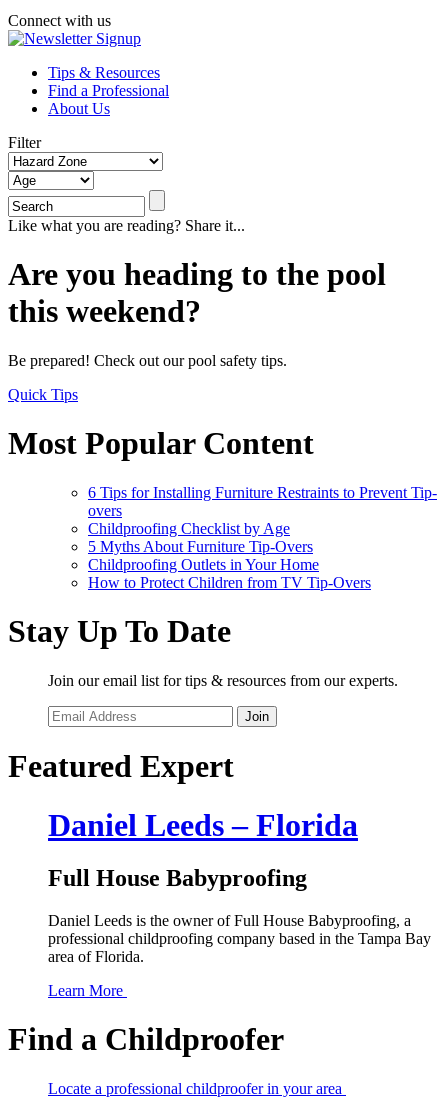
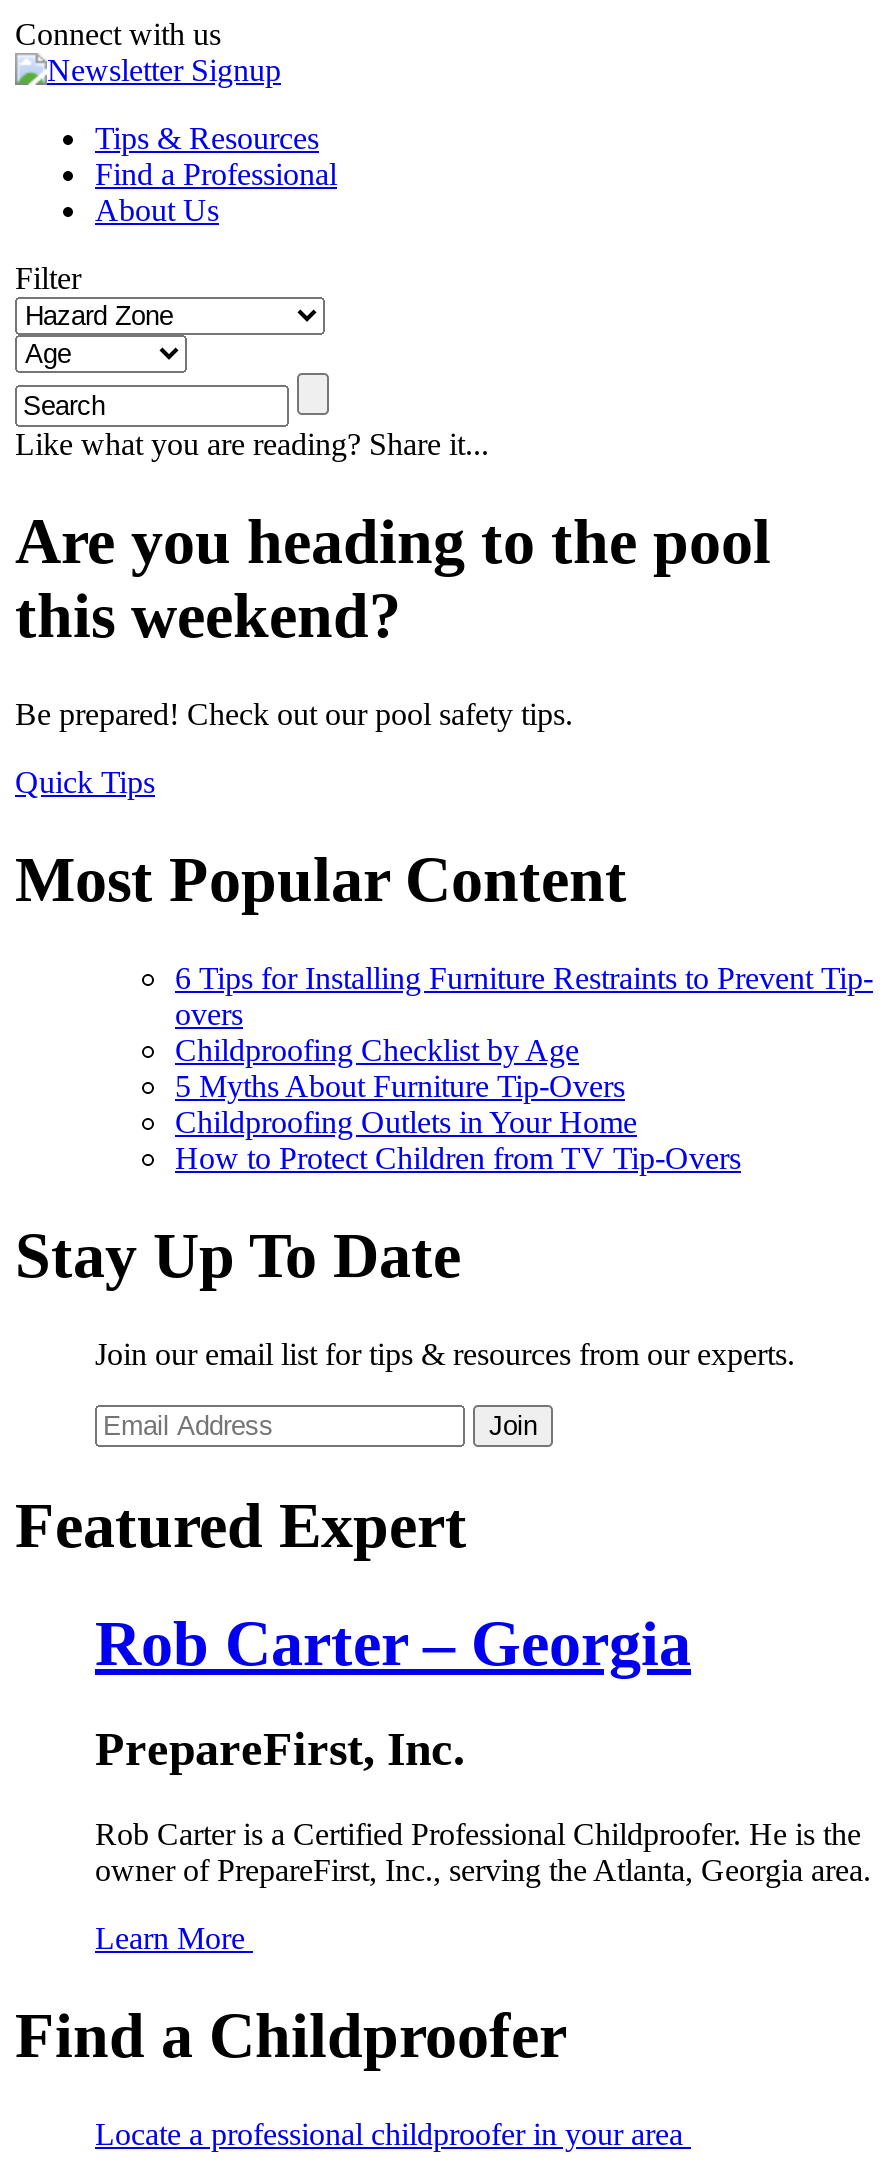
[48,806,358,842] Daniel Leeds – Florida -> [95,1606,691,1678] Rob Carter – Georgia
[48,865,307,891] Full House Babyproofing -> [95,1723,465,1775] PrepareFirst, Inc.
[48,912,431,965] Daniel Leeds is the owner of Full House Babyproofing, a | professional childproofing company based in the Tampa Bay | area of Florida. -> [95,1817,871,1887] Rob Carter is a Certified Professional Childproofer. He is the | owner of PrepareFirst, Inc., serving the Atlanta, Georgia area.

